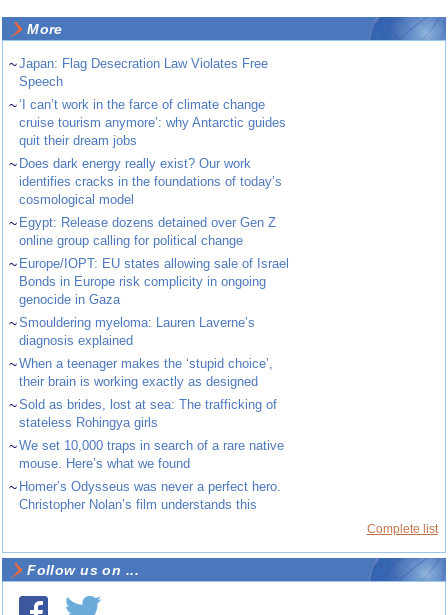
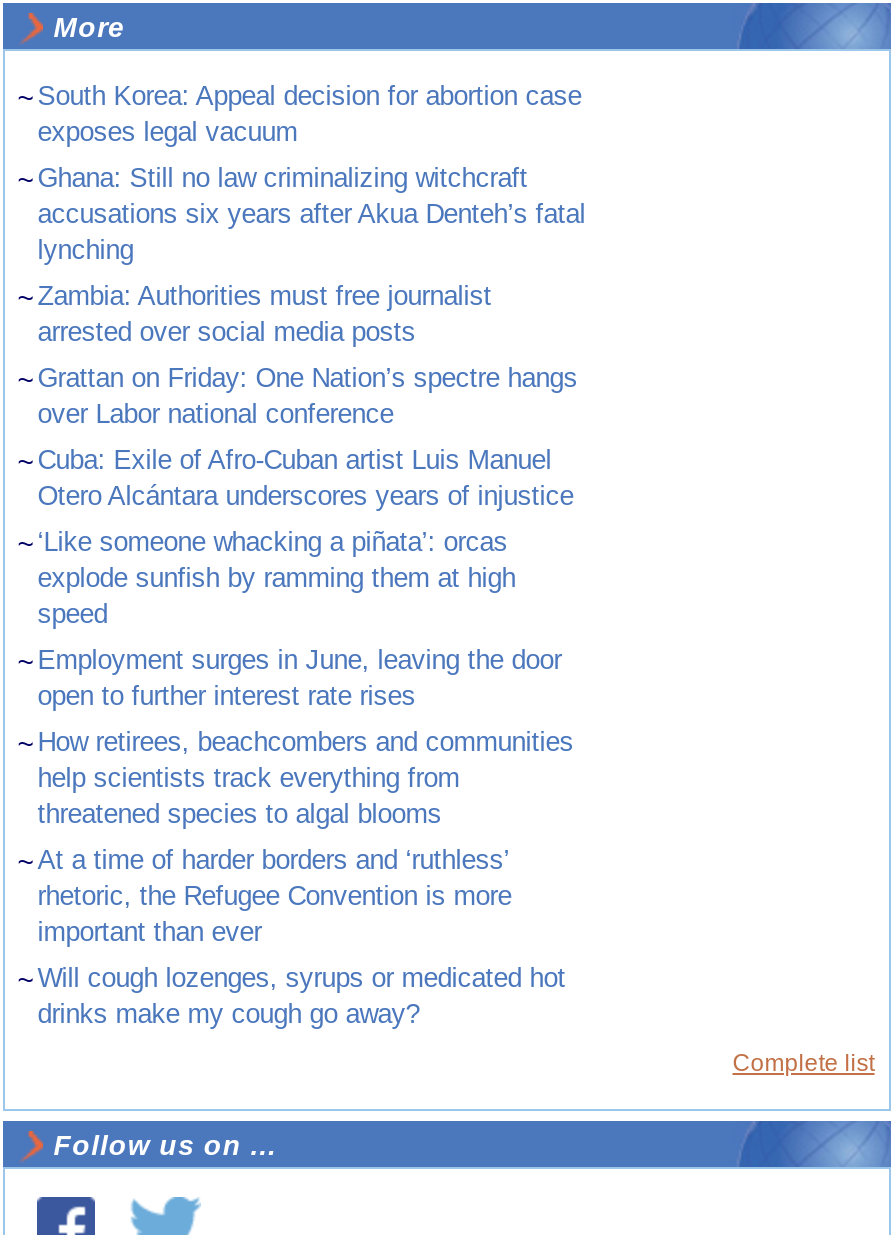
[9,56,268,89] ~ Japan: Flag Desecration Law Violates Free | Speech -> [17,82,581,148] ~ South Korea: Appeal decision for abortion case | exposes legal vacuum
[9,97,286,148] ~ ‘I can’t work in the farce of climate change | cruise tourism anymore’: why Antarctic guides | quit their dream jobs -> [17,164,585,266] ~ Ghana: Still no law criminalizing witchcraft | accusations six years after Akua Denteh’s fatal | lynching
[9,156,282,207] ~ Does dark energy really exist? Our work | identifies cracks in the foundations of today’s | cosmological model -> [17,282,491,348] ~ Zambia: Authorities must free journalist | arrested over social media posts
[9,215,276,248] ~ Egypt: Release dozens detained over Gen Z | online group calling for political change -> [17,364,577,430] ~ Grattan on Friday: One Nation’s spectre hangs | over Labor national conference
[9,256,289,307] ~ Europe/IOPT: EU states allowing sale of Israel | Bonds in Europe risk complicity in ongoing | genocide in Gaza -> [17,446,573,512] ~ Cuba: Exile of Afro-Cuban artist Luis Manuel | Otero Alcántara underscores years of injustice
[9,315,255,348] ~ Smouldering myeloma: Lauren Laverne’s | diagnosis explained -> [17,528,515,630] ~ ‘Like someone whacking a piñata’: orcas | explode sunfish by ramming them at high | speed
[9,356,273,389] ~ When a teenager makes the ‘stupid choice’, | their brain is working exactly as designed -> [17,646,561,712] ~ Employment surges in June, leaving the door | open to further interest rate rises
[9,397,277,430] ~ Sold as brides, lost at sea: The trafficking of | stateless Rohingya girls -> [17,728,573,830] ~ How retirees, beachcombers and communities | help scientists track everything from | threatened species to algal blooms
[9,438,284,471] ~ We set 10,000 traps in search of a rare native | mouse. Here’s what we found -> [17,846,511,948] ~ At a time of harder borders and ‘ruthless’ | rhetoric, the Refugee Convention is more | important than ever
[9,479,281,512] ~ Homer’s Odysseus was never a perfect hero. | Christopher Nolan’s film understands this -> [17,964,565,1030] ~ Will cough lozenges, syrups or medicated hot | drinks make my cough go away?

